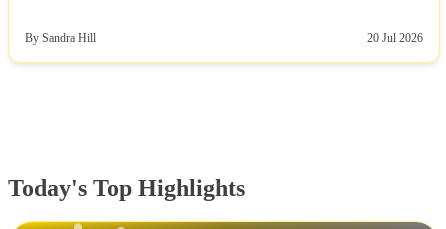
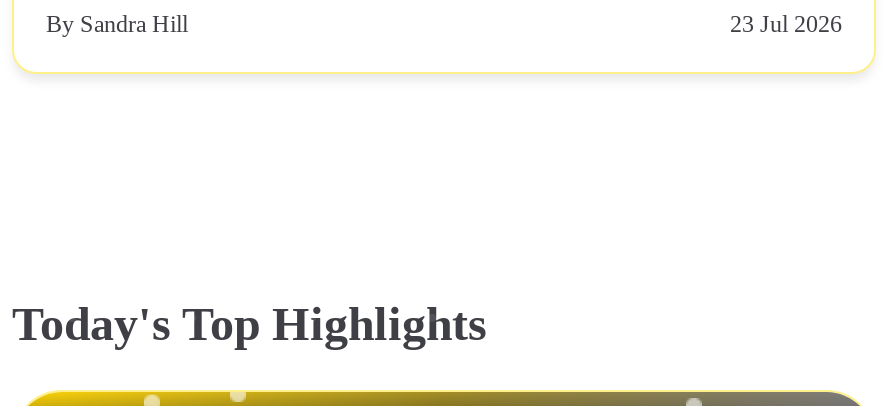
[367,31,423,45] 20 Jul 2026 -> [730,9,842,37] 23 Jul 2026

